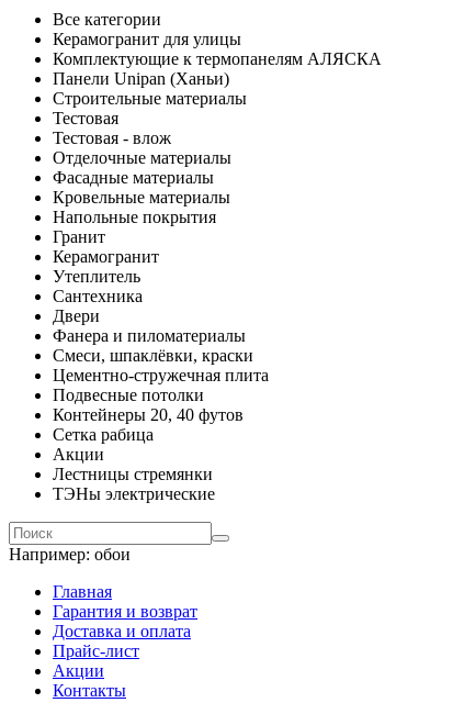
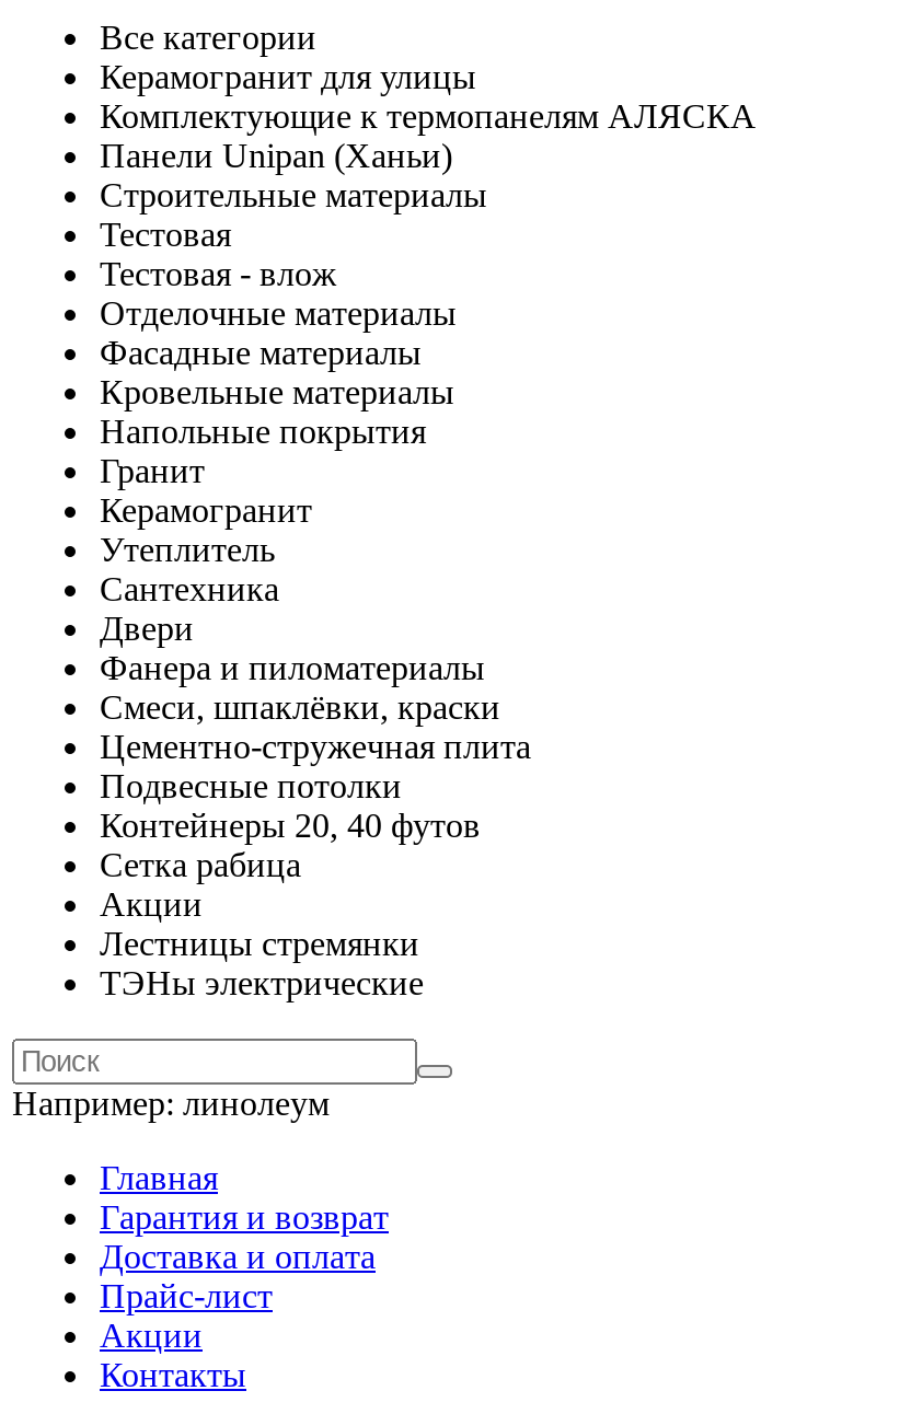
[9,545,131,564] Например:обои -> [12,1085,330,1122] Например:линолеум

